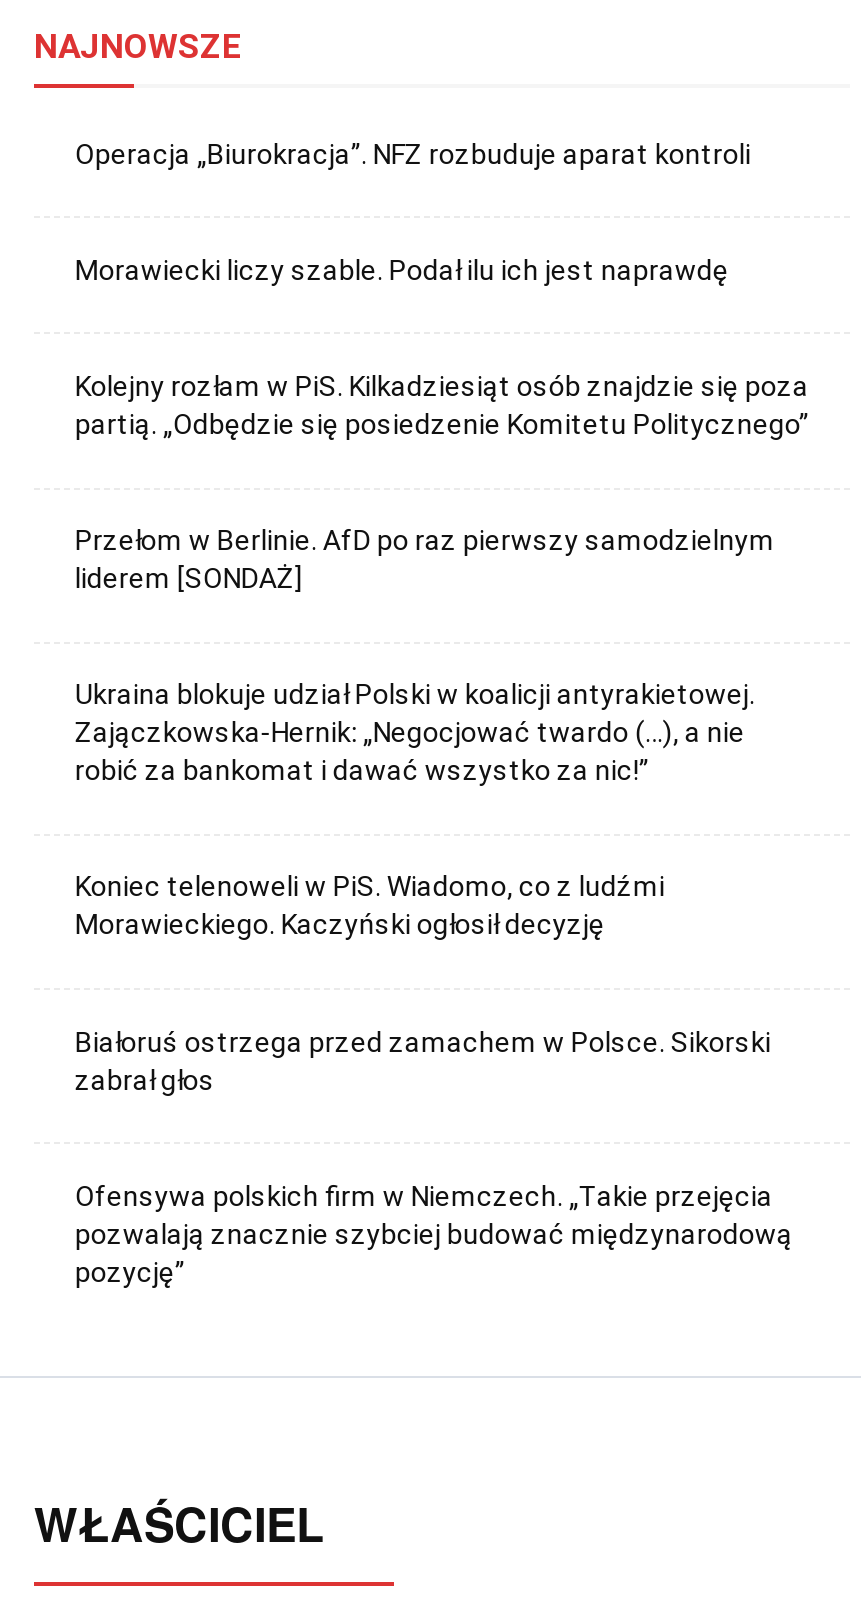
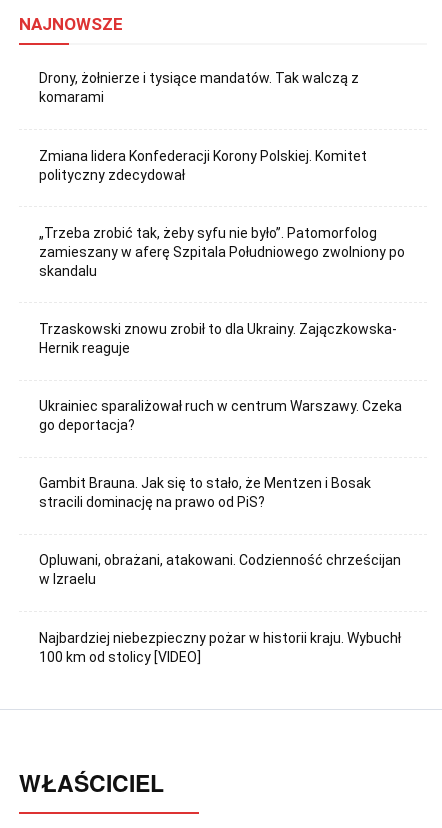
[75,137,751,169] Operacja „Biurokracja”. NFZ rozbuduje aparat kontroli -> [39,70,359,105] Drony, żołnierze i tysiące mandatów. Tak walczą z | komarami
[75,253,729,285] Morawiecki liczy szable. Podał ilu ich jest naprawdę -> [39,148,367,183] Zmiana lidera Konfederacji Korony Polskiej. Komitet | polityczny zdecydował
[75,370,809,440] Kolejny rozłam w PiS. Kilkadziesiąt osób znajdzie się poza | partią. „Odbędzie się posiedzenie Komitetu Politycznego” -> [39,225,405,279] „Trzeba zrobić tak, żeby syfu nie było”. Patomorfolog | zamieszany w aferę Szpitala Południowego zwolniony po | skandalu
[75,524,775,594] Przełom w Berlinie. AfD po raz pierwszy samodzielnym | liderem [SONDAŻ] -> [39,321,397,356] Trzaskowski znowu zrobił to dla Ukrainy. Zajączkowska- | Hernik reaguje
[75,678,755,786] Ukraina blokuje udział Polski w koalicji antyrakietowej. | Zajączkowska-Hernik: „Negocjować twardo (…), a nie | robić za bankomat i dawać wszystko za nic!” -> [39,398,402,433] Ukrainiec sparaliżował ruch w centrum Warszawy. Czeka | go deportacja?
[75,870,665,940] Koniec telenoweli w PiS. Wiadomo, co z ludźmi | Morawieckiego. Kaczyński ogłosił decyzję -> [39,475,371,510] Gambit Brauna. Jak się to stało, że Mentzen i Bosak | stracili dominację na prawo od PiS?
[75,1025,771,1095] Białoruś ostrzega przed zamachem w Polsce. Sikorski | zabrał głos -> [39,552,401,587] Opluwani, obrażani, atakowani. Codzienność chrześcijan | w Izraelu
[75,1179,793,1287] Ofensywa polskich firm w Niemczech. „Takie przejęcia | pozwalają znacznie szybciej budować międzynarodową | pozycję” -> [39,630,401,665] Najbardziej niebezpieczny pożar w historii kraju. Wybuchł | 100 km od stolicy [VIDEO]

